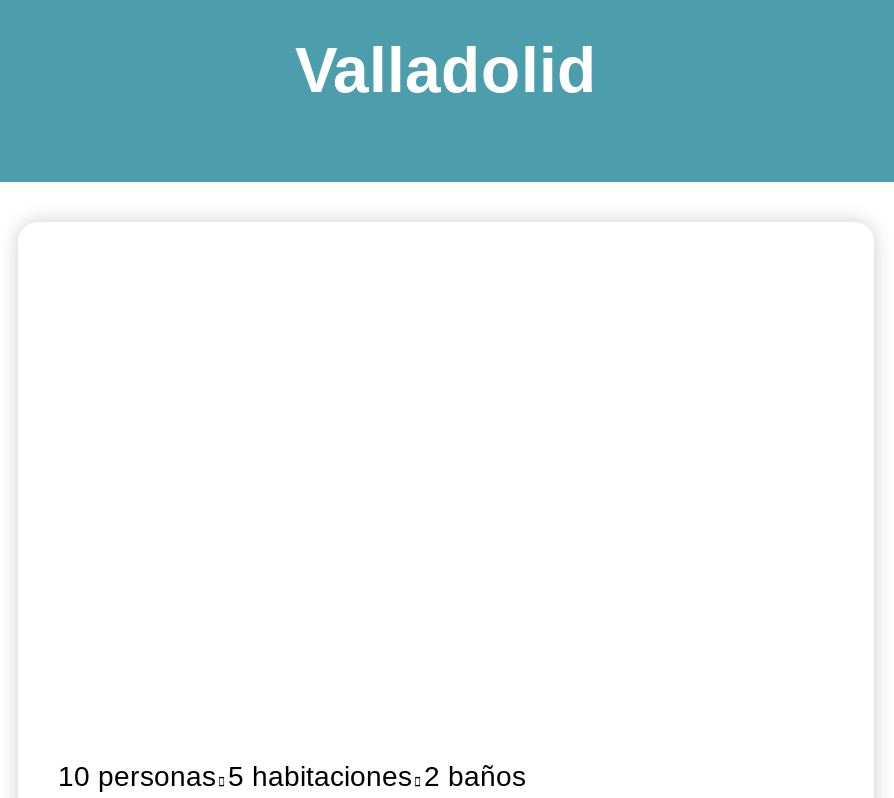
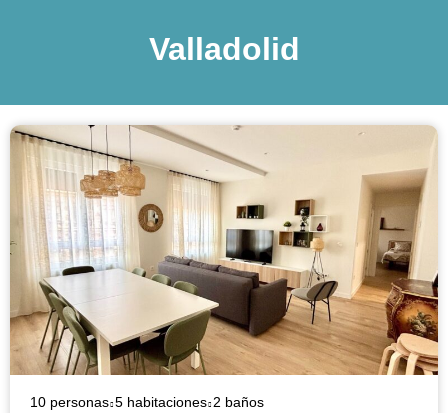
none -> [9,124,439,376] [image]

